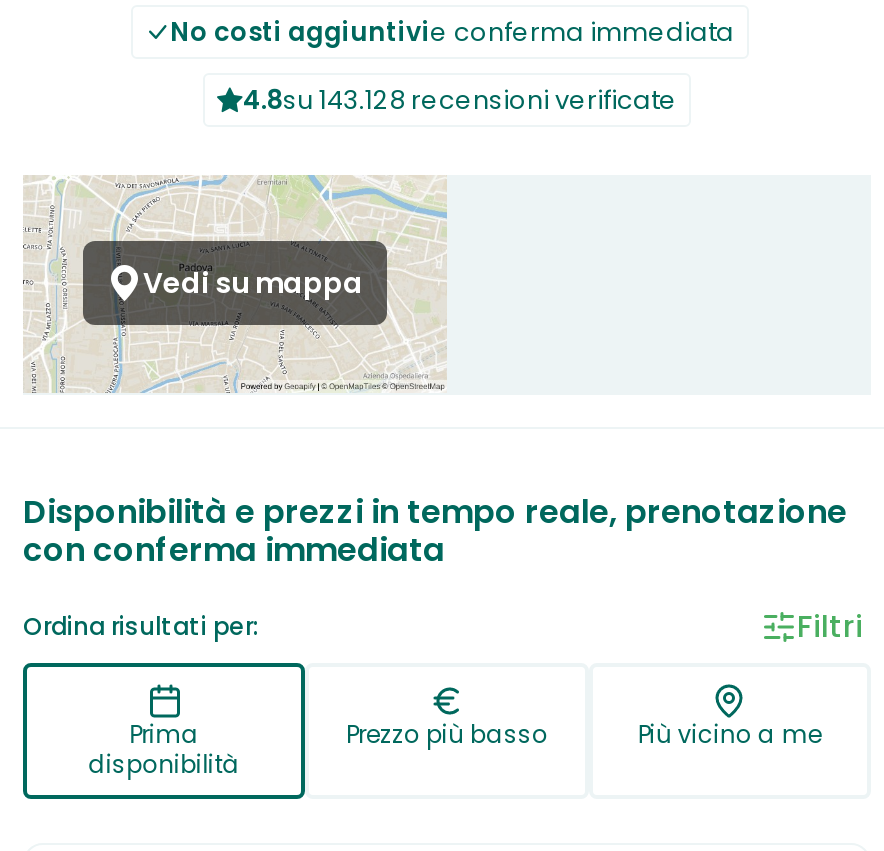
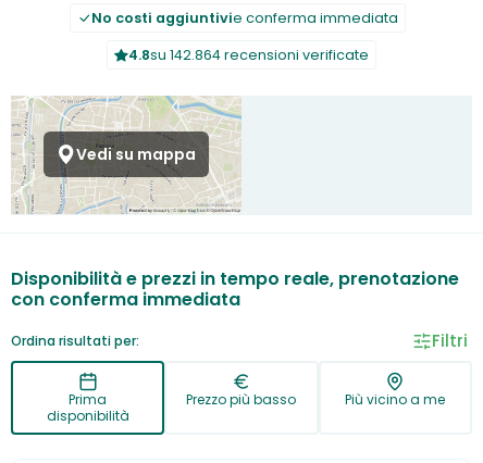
[243,84,677,118] 4.8su 143.128 recensioni verificate -> [128,46,369,64] 4.8su 142.864 recensioni verificate

